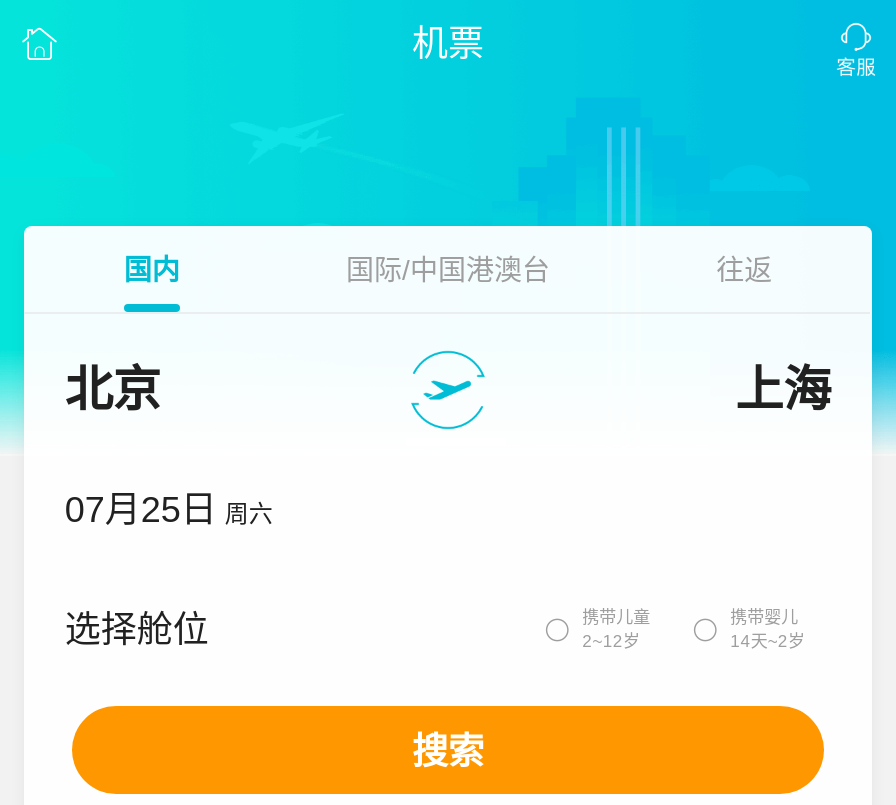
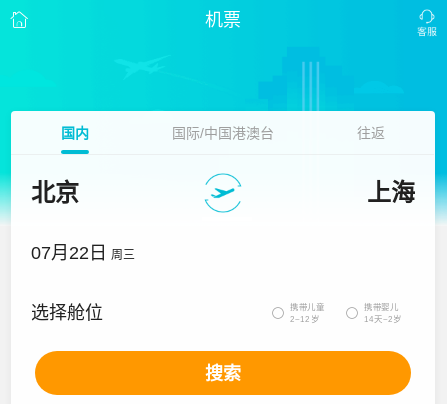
[65,490,273,530] 07月25日 周六 -> [31,243,135,263] 07月22日 周三

